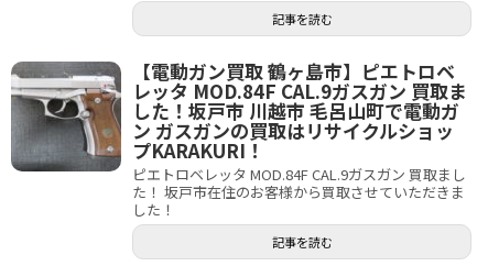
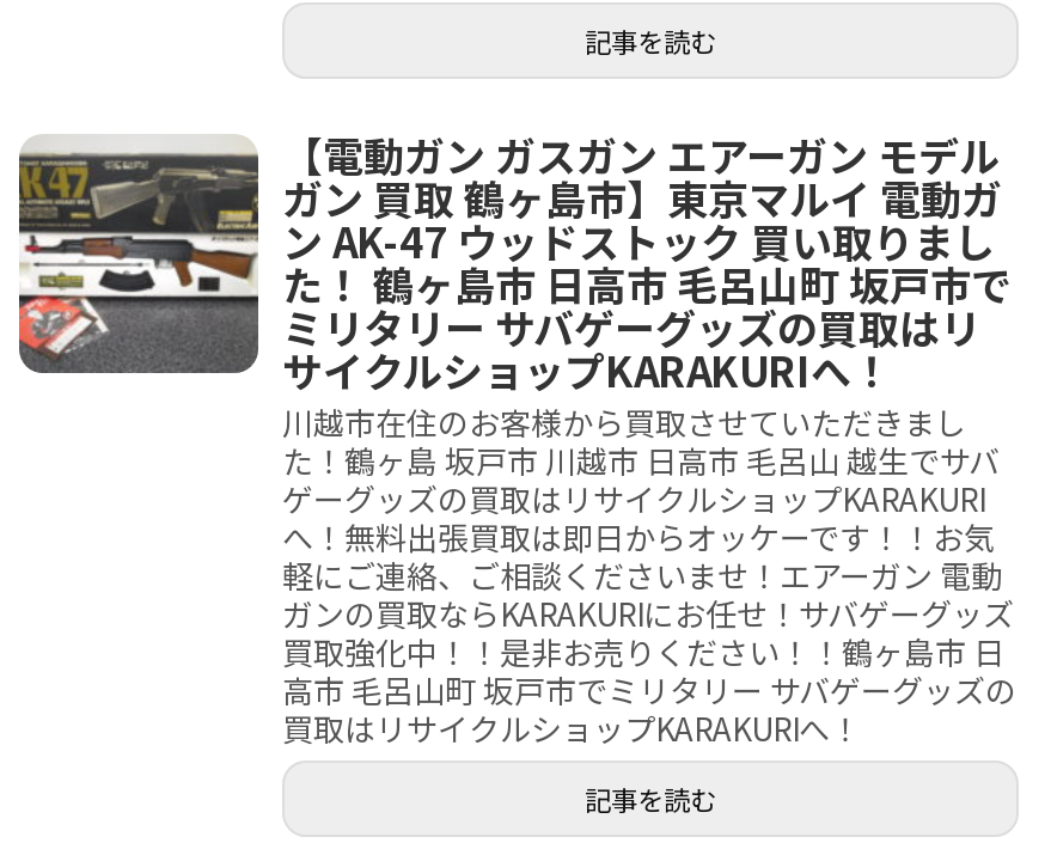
[10,57,467,220] [image] | 【電動ガン買取 鶴ヶ島市】ピエトロベ | レッタ MOD.84F CAL.9ガスガン 買取ま | した！坂戸市 川越市 毛呂山町で電動ガ | ン ガスガンの買取はリサイクルショッ | プKARAKURI！ | ピエトロベレッタ MOD.84F CAL.9ガスガン 買取まし | た！ 坂戸市在住のお客様から買取させていただきま | した！ -> [17,124,1016,751] [image] | 【電動ガン ガスガン エアーガン モデル | ガン 買取 鶴ヶ島市】東京マルイ 電動ガ | ン AK-47 ウッドストック 買い取りまし | た！ 鶴ヶ島市 日高市 毛呂山町 坂戸市で | ミリタリー サバゲーグッズの買取はリ | サイクルショップKARAKURIへ！ | 川越市在住のお客様から買取させていただきまし | た！鶴ヶ島 坂戸市 川越市 日高市 毛呂山 越生でサバ | ゲーグッズの買取はリサイクルショップKARAKURI | へ！無料出張買取は即日からオッケーです！！お気 | 軽にご連絡、ご相談くださいませ！エアーガン 電動 | ガンの買取ならKARAKURIにお任せ！サバゲーグッズ | 買取強化中！！是非お売りください！！鶴ヶ島市 日 | 高市 毛呂山町 坂戸市でミリタリー サバゲーグッズの | 買取はリサイクルショップKARAKURIへ！

